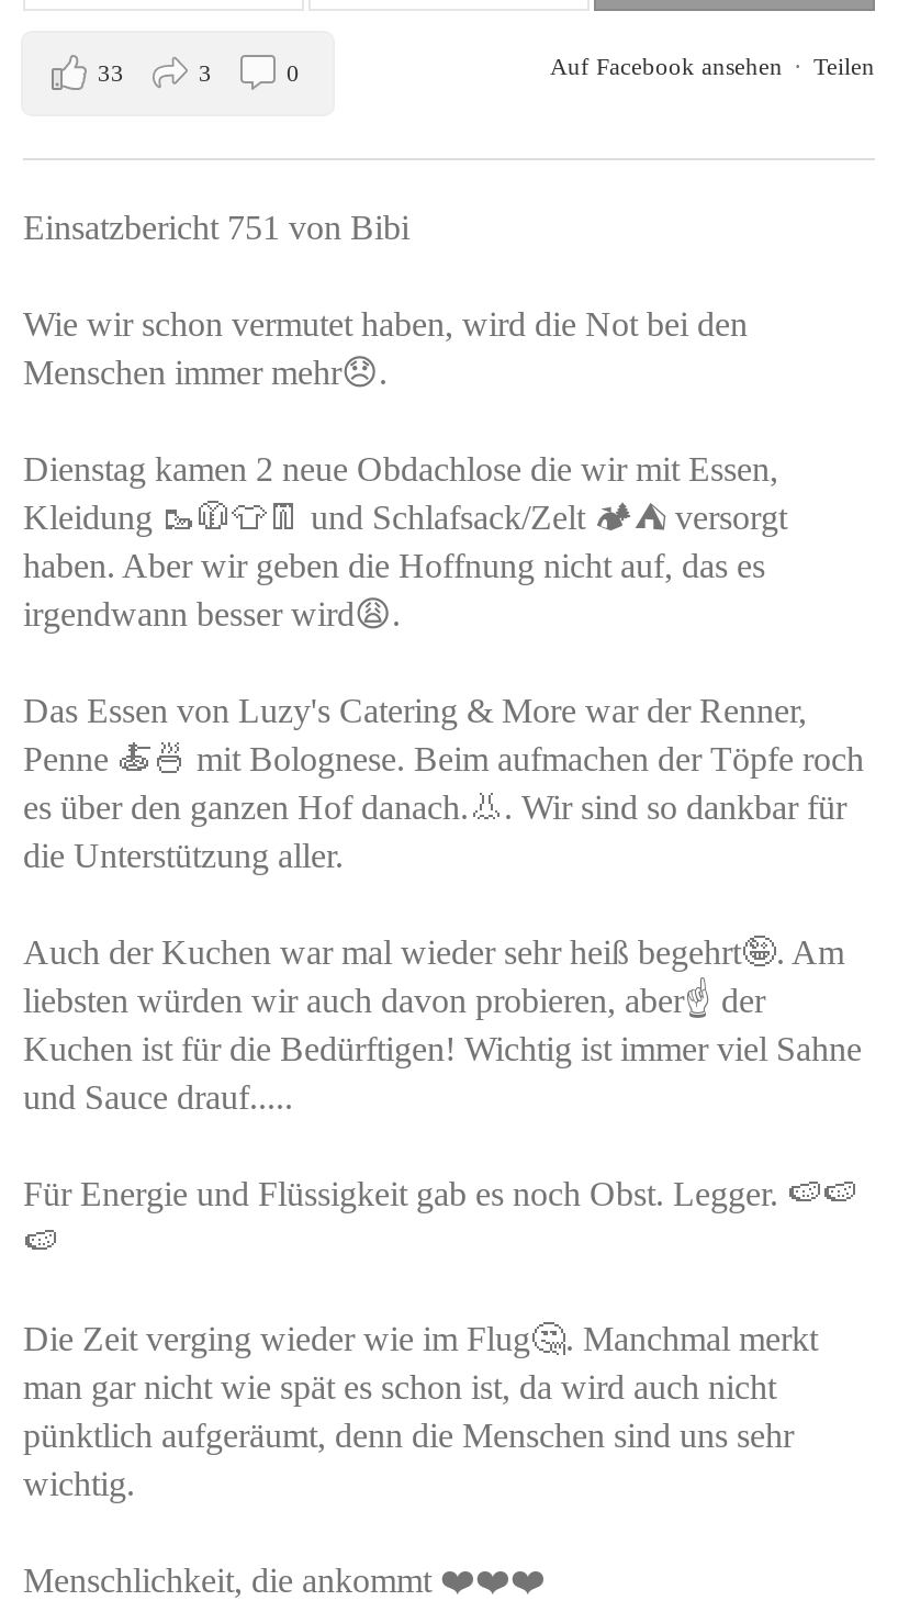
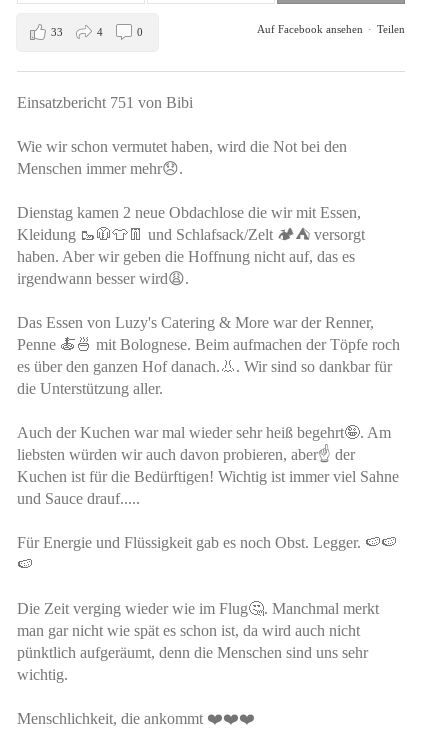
[199,60,212,87] 3 -> [97,26,103,38] 4

